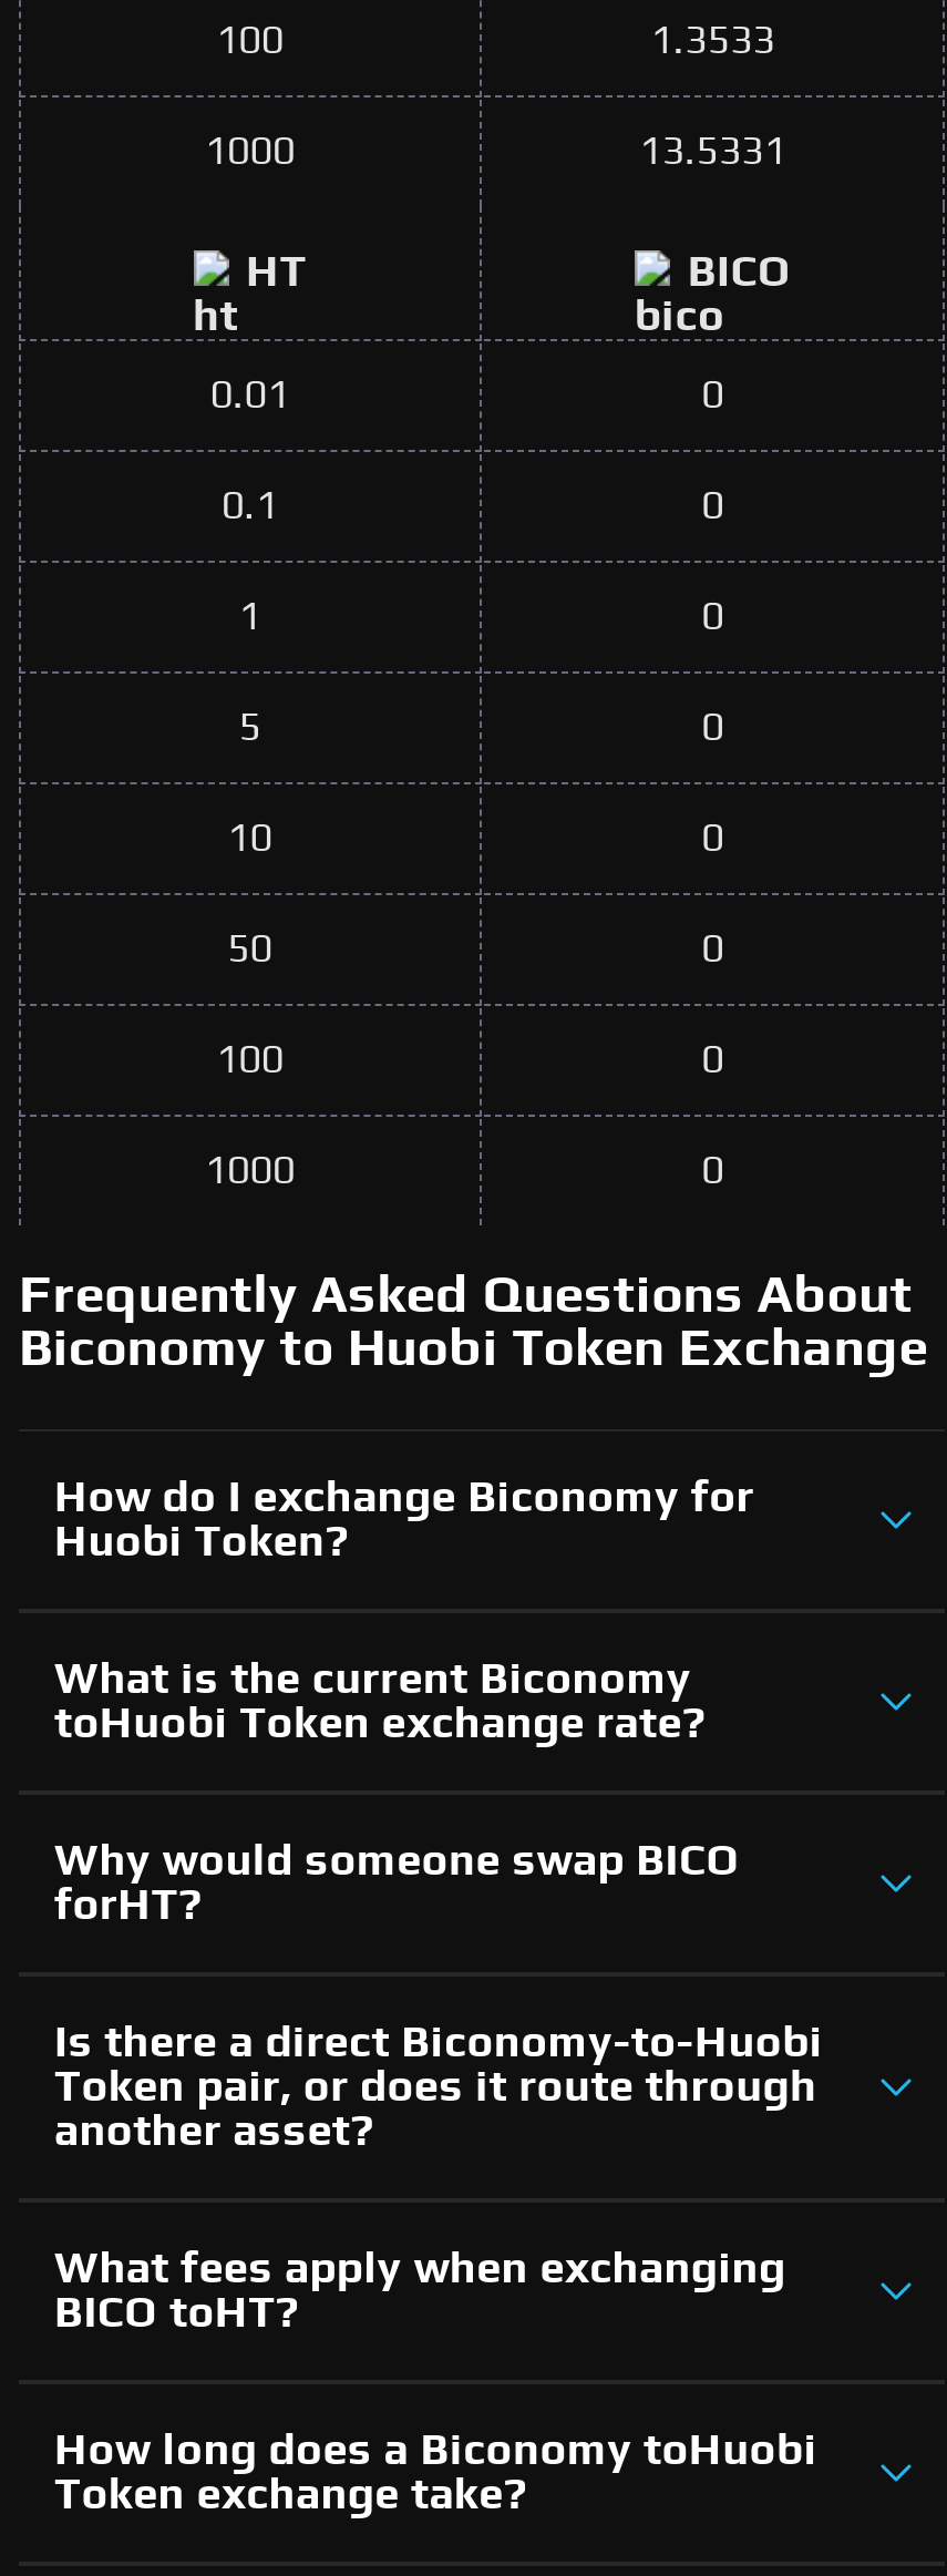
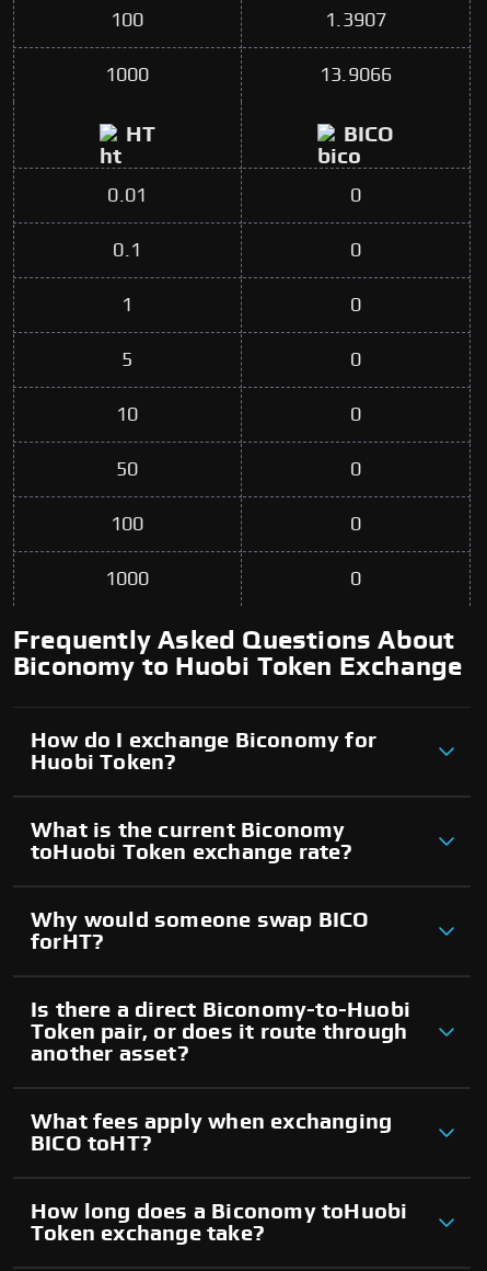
[650,22,775,62] 1.3533 -> [325,11,387,31] 1.3907
[639,133,786,173] 13.5331 -> [320,66,392,85] 13.9066

